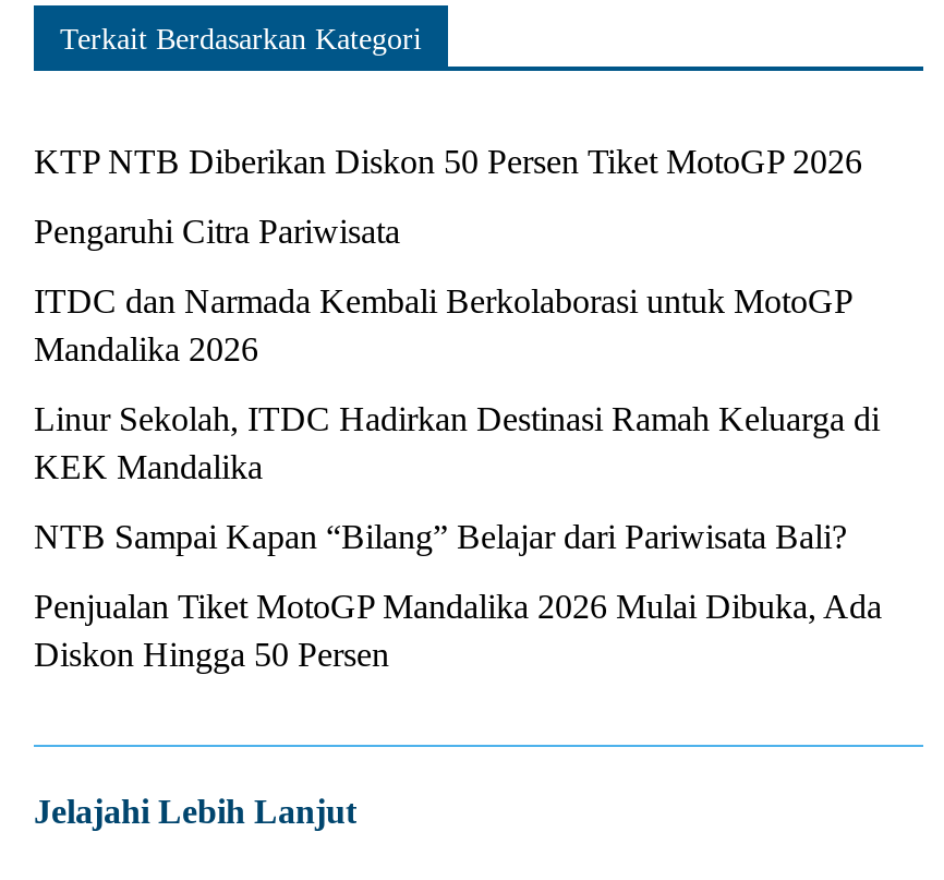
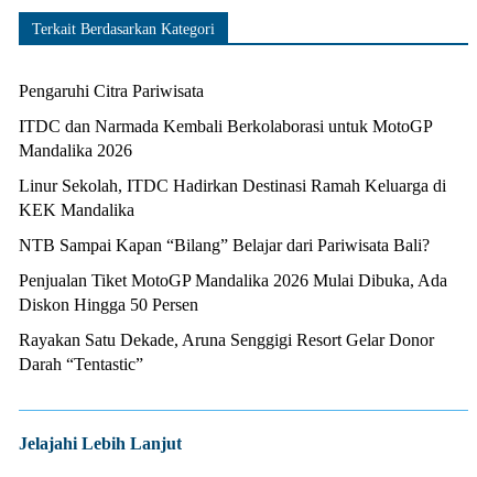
[34,143,862,180] KTP NTB Diberikan Diskon 50 Persen Tiket MotoGP 2026 -> none
moved [34,213,882,673] -> [19,82,447,314]: Pengaruhi Citra Pariwisata | ITDC dan Narmada Kembali Berkolaborasi untuk MotoGP | Mandalika 2026 | Linur Sekolah, ITDC Hadirkan Destinasi Ramah Keluarga di | KEK Mandalika | NTB Sampai Kapan “Bilang” Belajar dari Pariwisata Bali? | Penjualan Tiket MotoGP Mandalika 2026 Mulai Dibuka, Ada | Diskon Hingga 50 Persen
none -> [19,331,434,374] Rayakan Satu Dekade, Aruna Senggigi Resort Gelar Donor | Darah “Tentastic”

